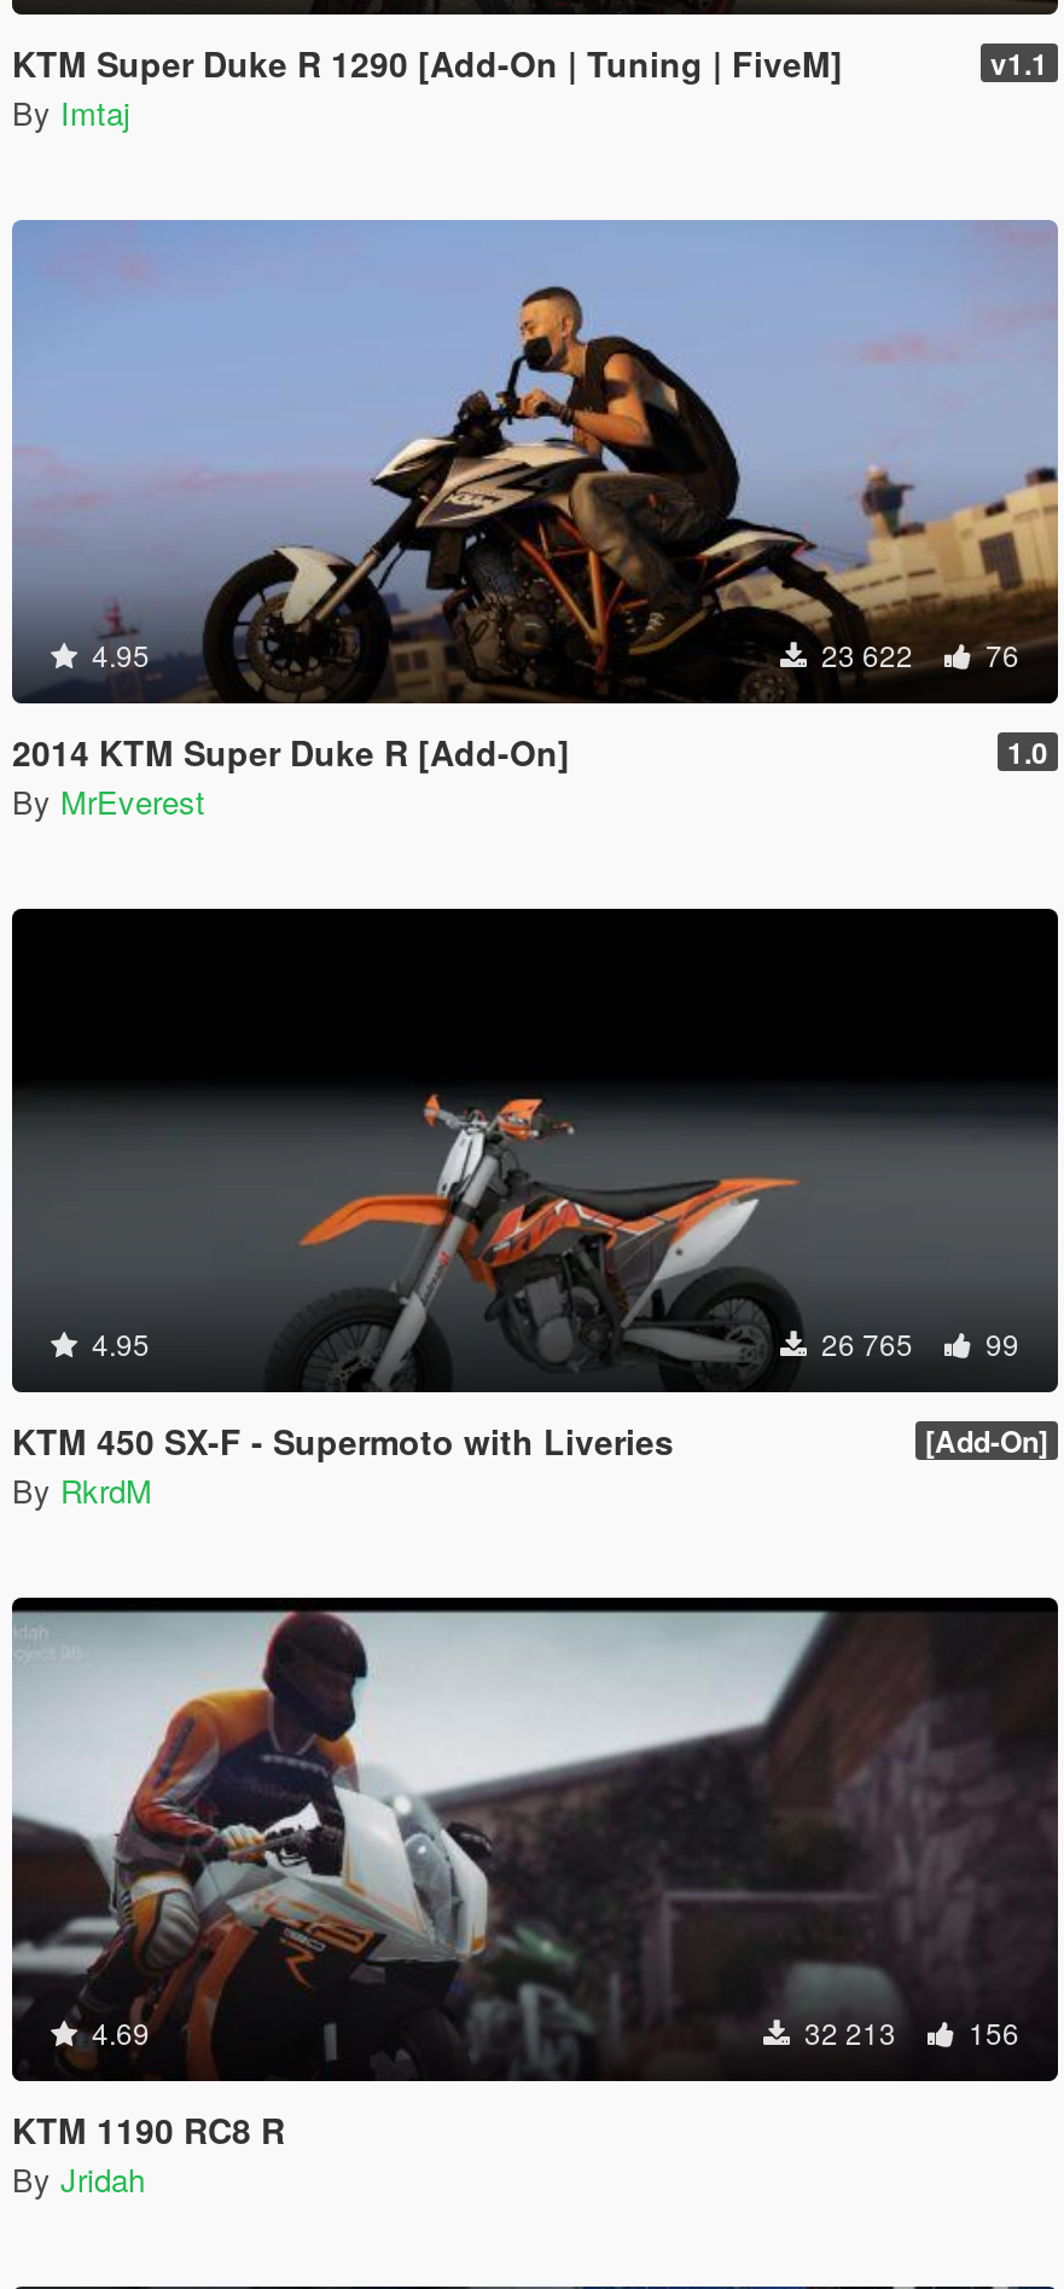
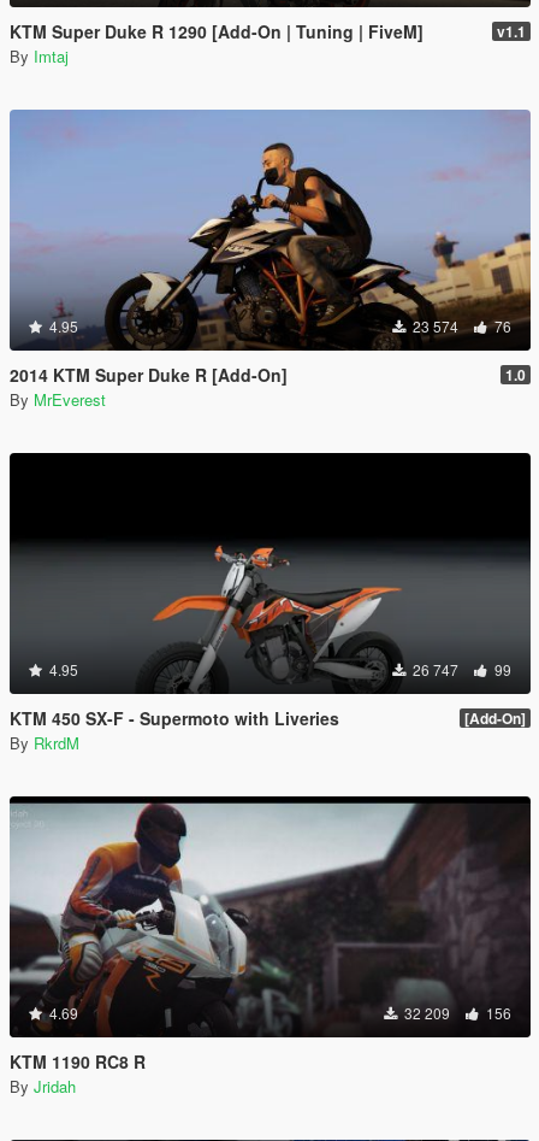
[814,633,1019,674] 23 622 76 -> [409,316,511,336] 23 574 76
[814,1322,1019,1363] 26 765 99 -> [409,659,511,680] 26 747 99
[797,2011,1019,2052] 32 213 156 -> [401,1002,511,1023] 32 209 156

